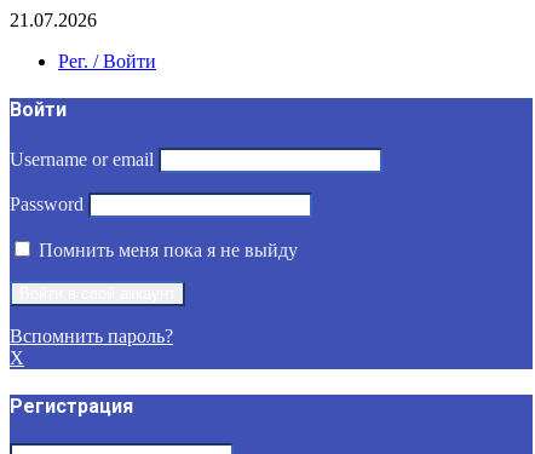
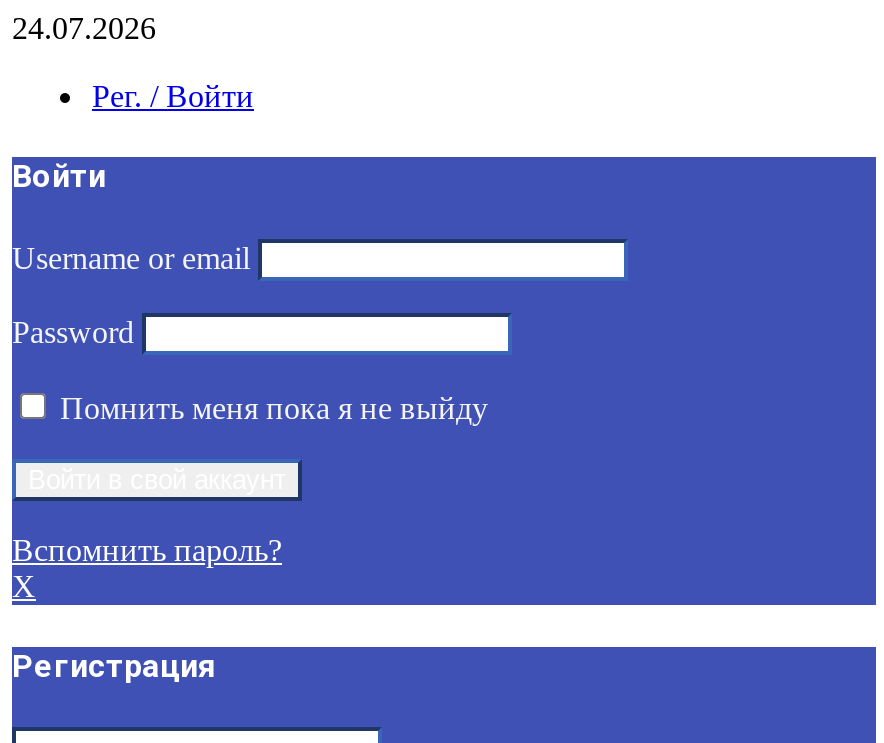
[10,10,97,30] 21.07.2026 -> [12,11,156,45] 24.07.2026

